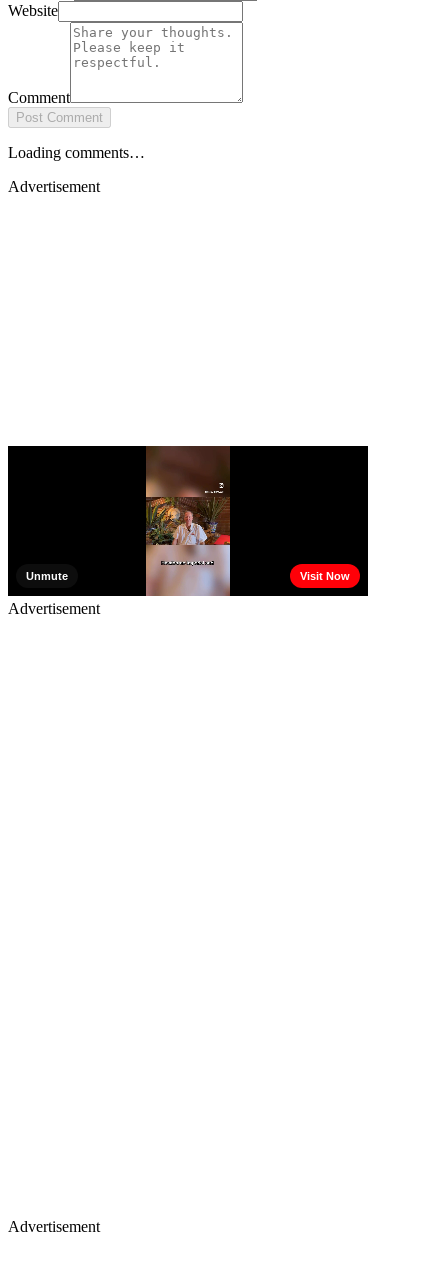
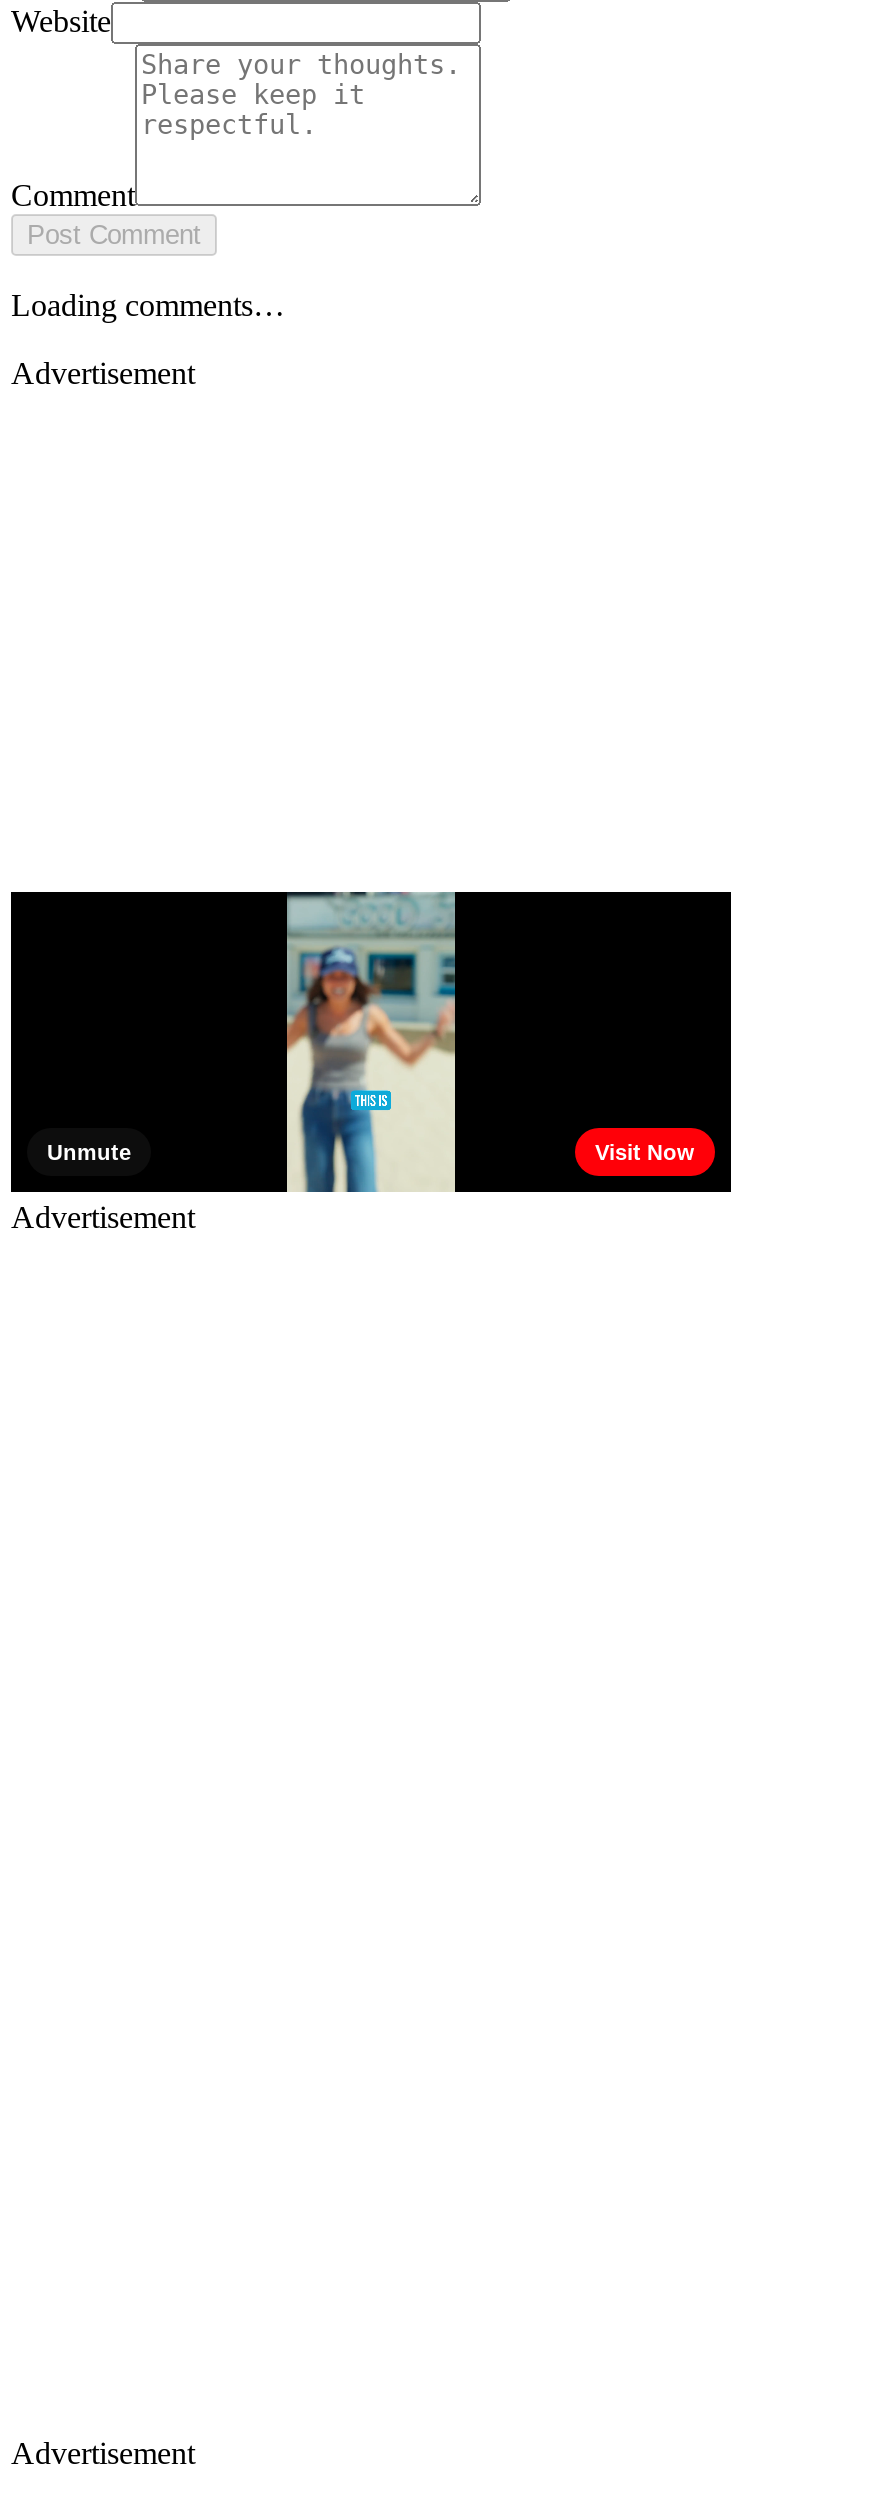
[145,445,231,597] [image] -> [285,890,457,1194] [image]

